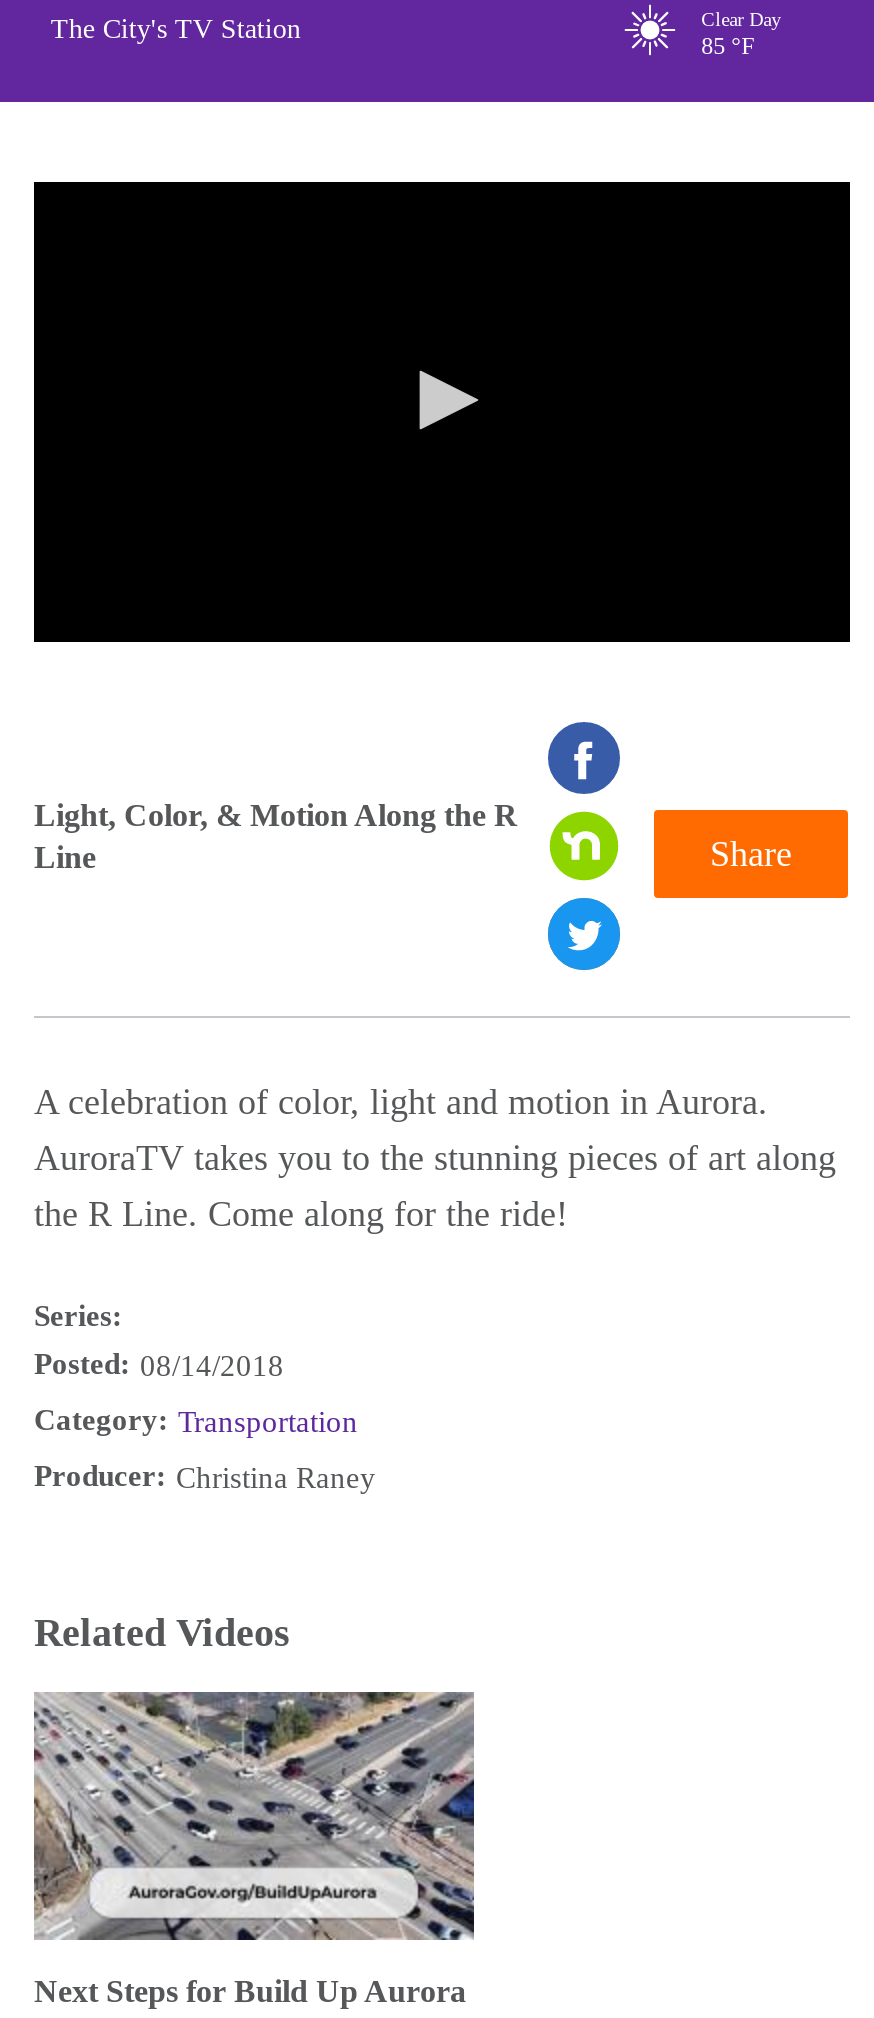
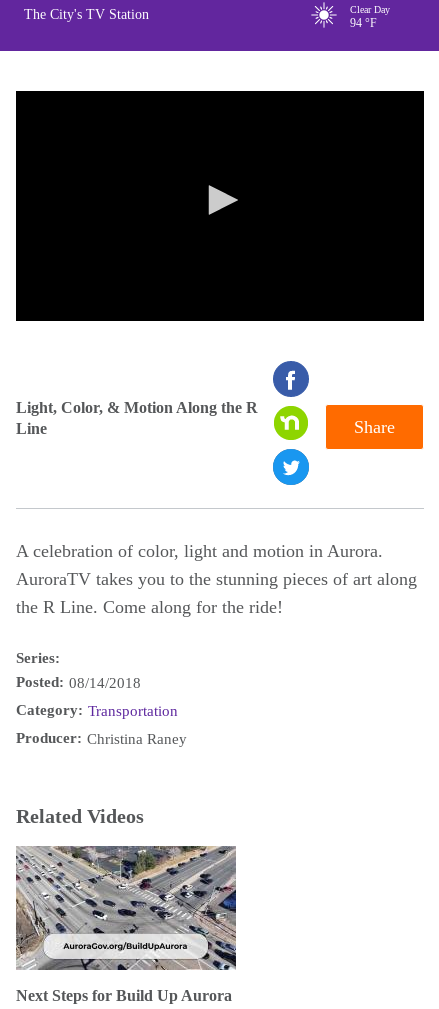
[701,31,755,59] 85 °F -> [350,15,377,29] 94 °F

